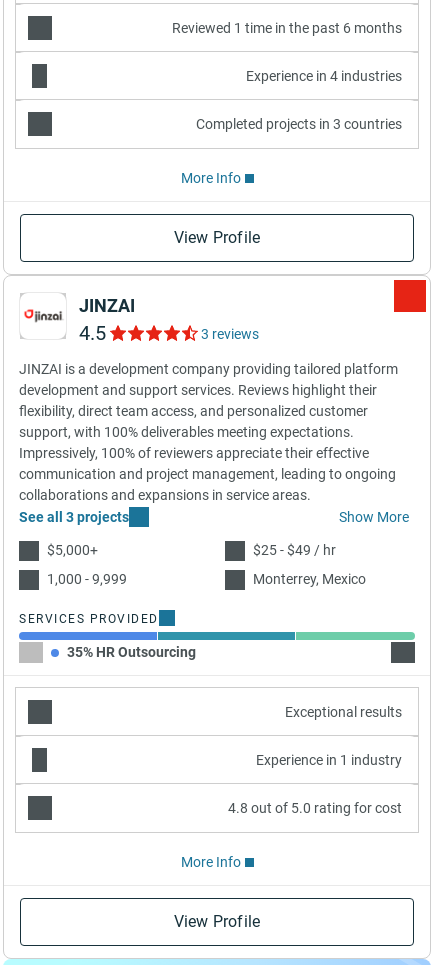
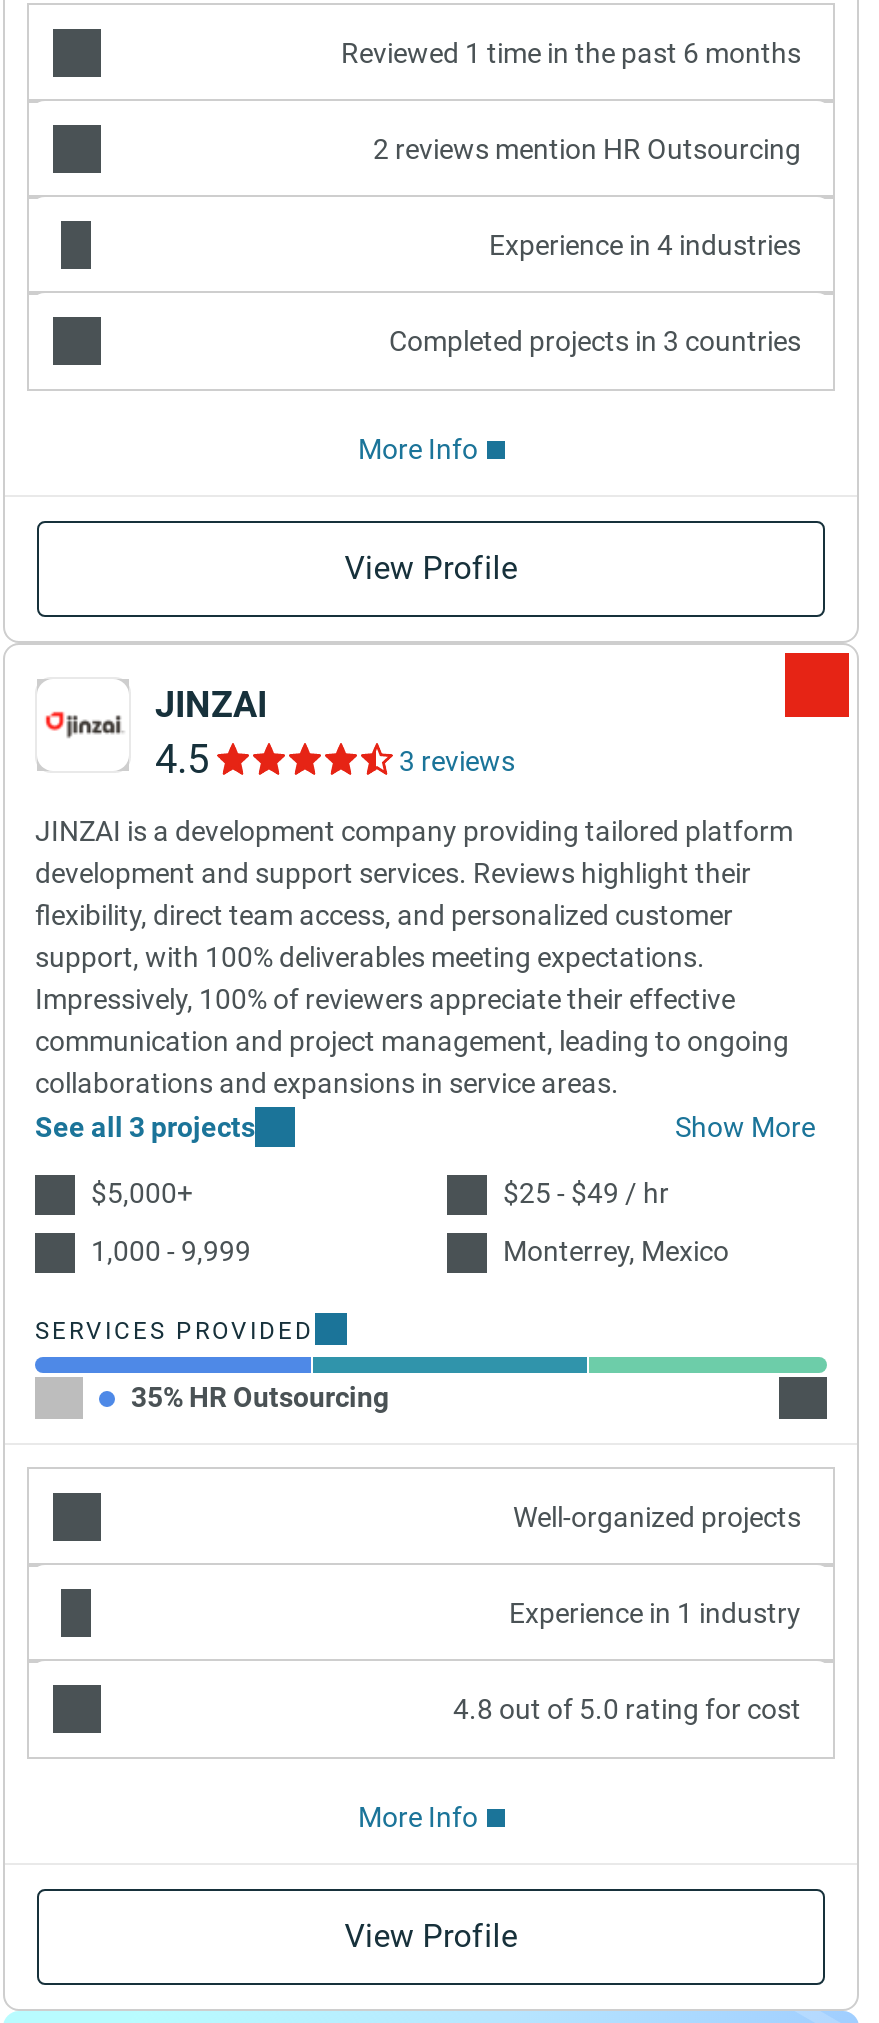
none -> [373,132,801,164] 2 reviews mention HR Outsourcing
[285,703,402,719] Exceptional results -> [513,1500,801,1532] Well-organized projects

